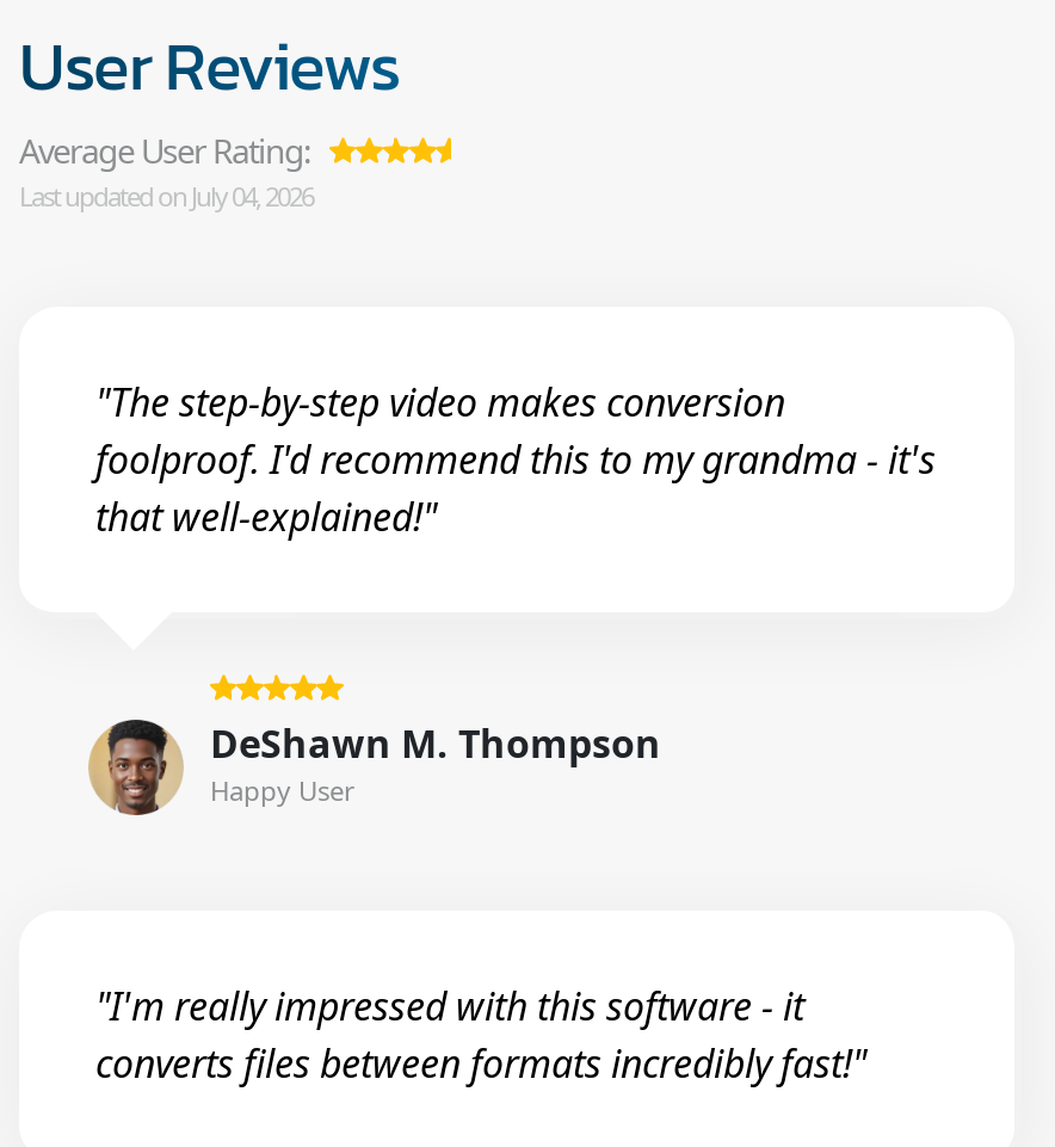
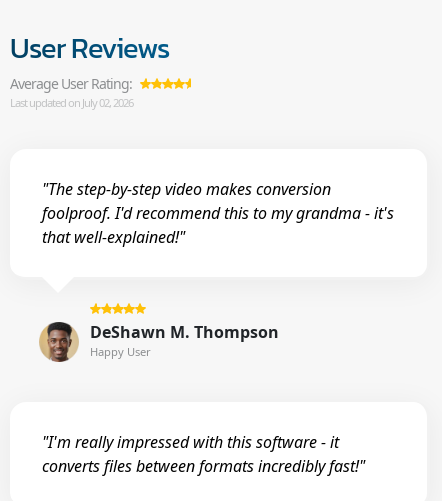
[19,178,313,213] Last updated on July 04, 2026 -> [10,95,133,110] Last updated on July 02, 2026

